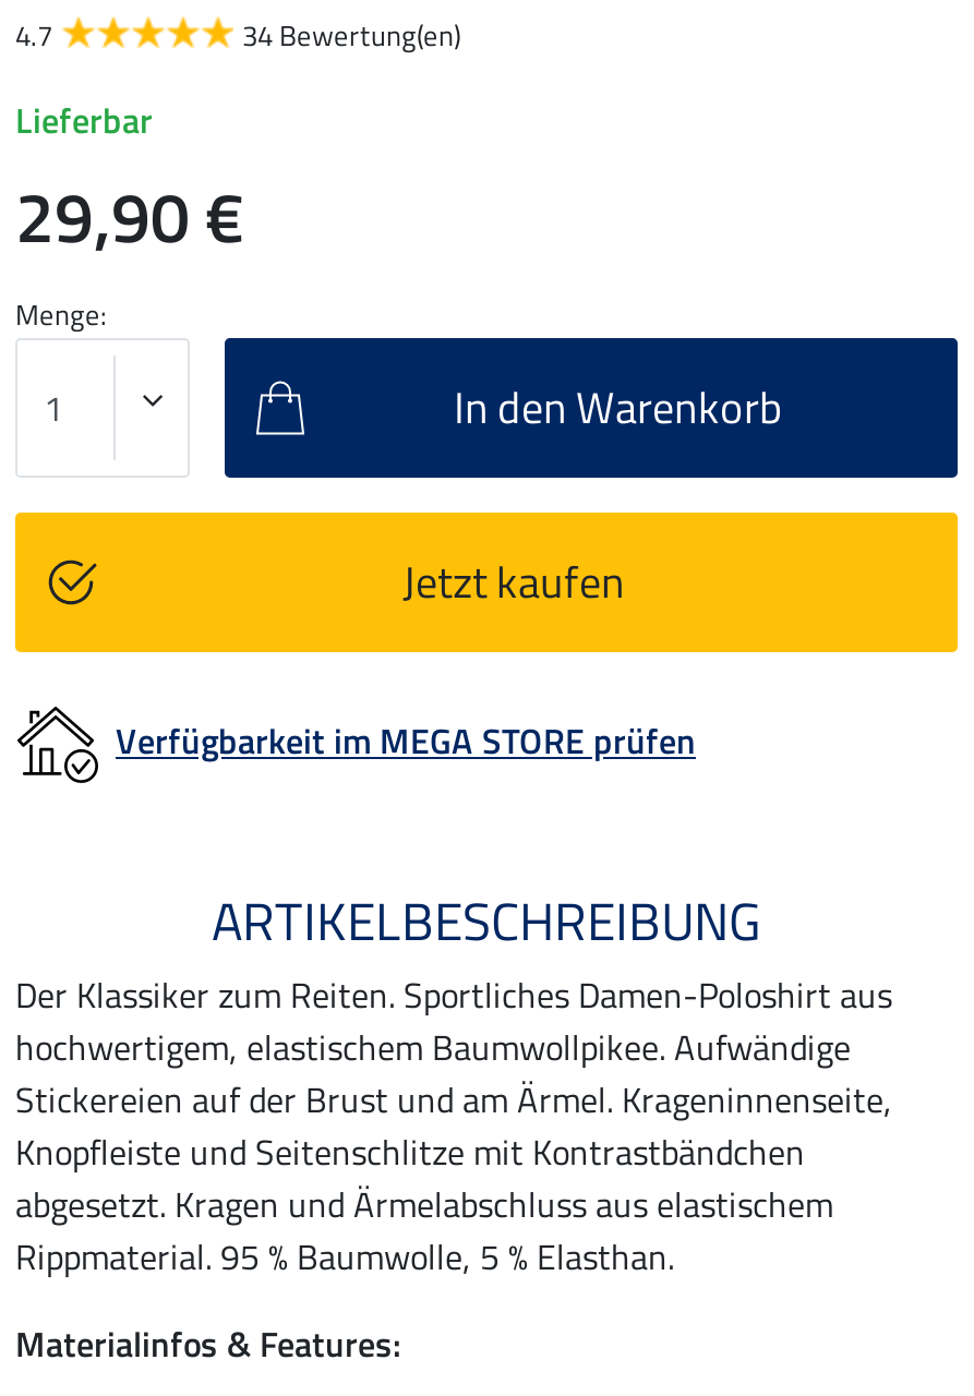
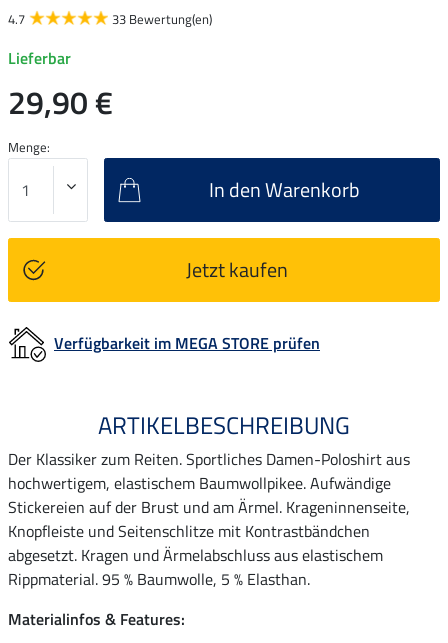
[242,13,460,56] 34 Bewertung(en) -> [112,9,212,29] 33 Bewertung(en)

